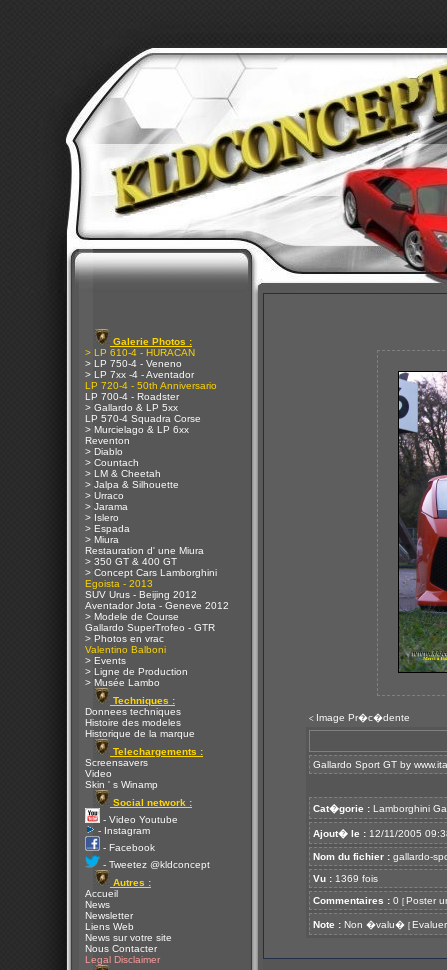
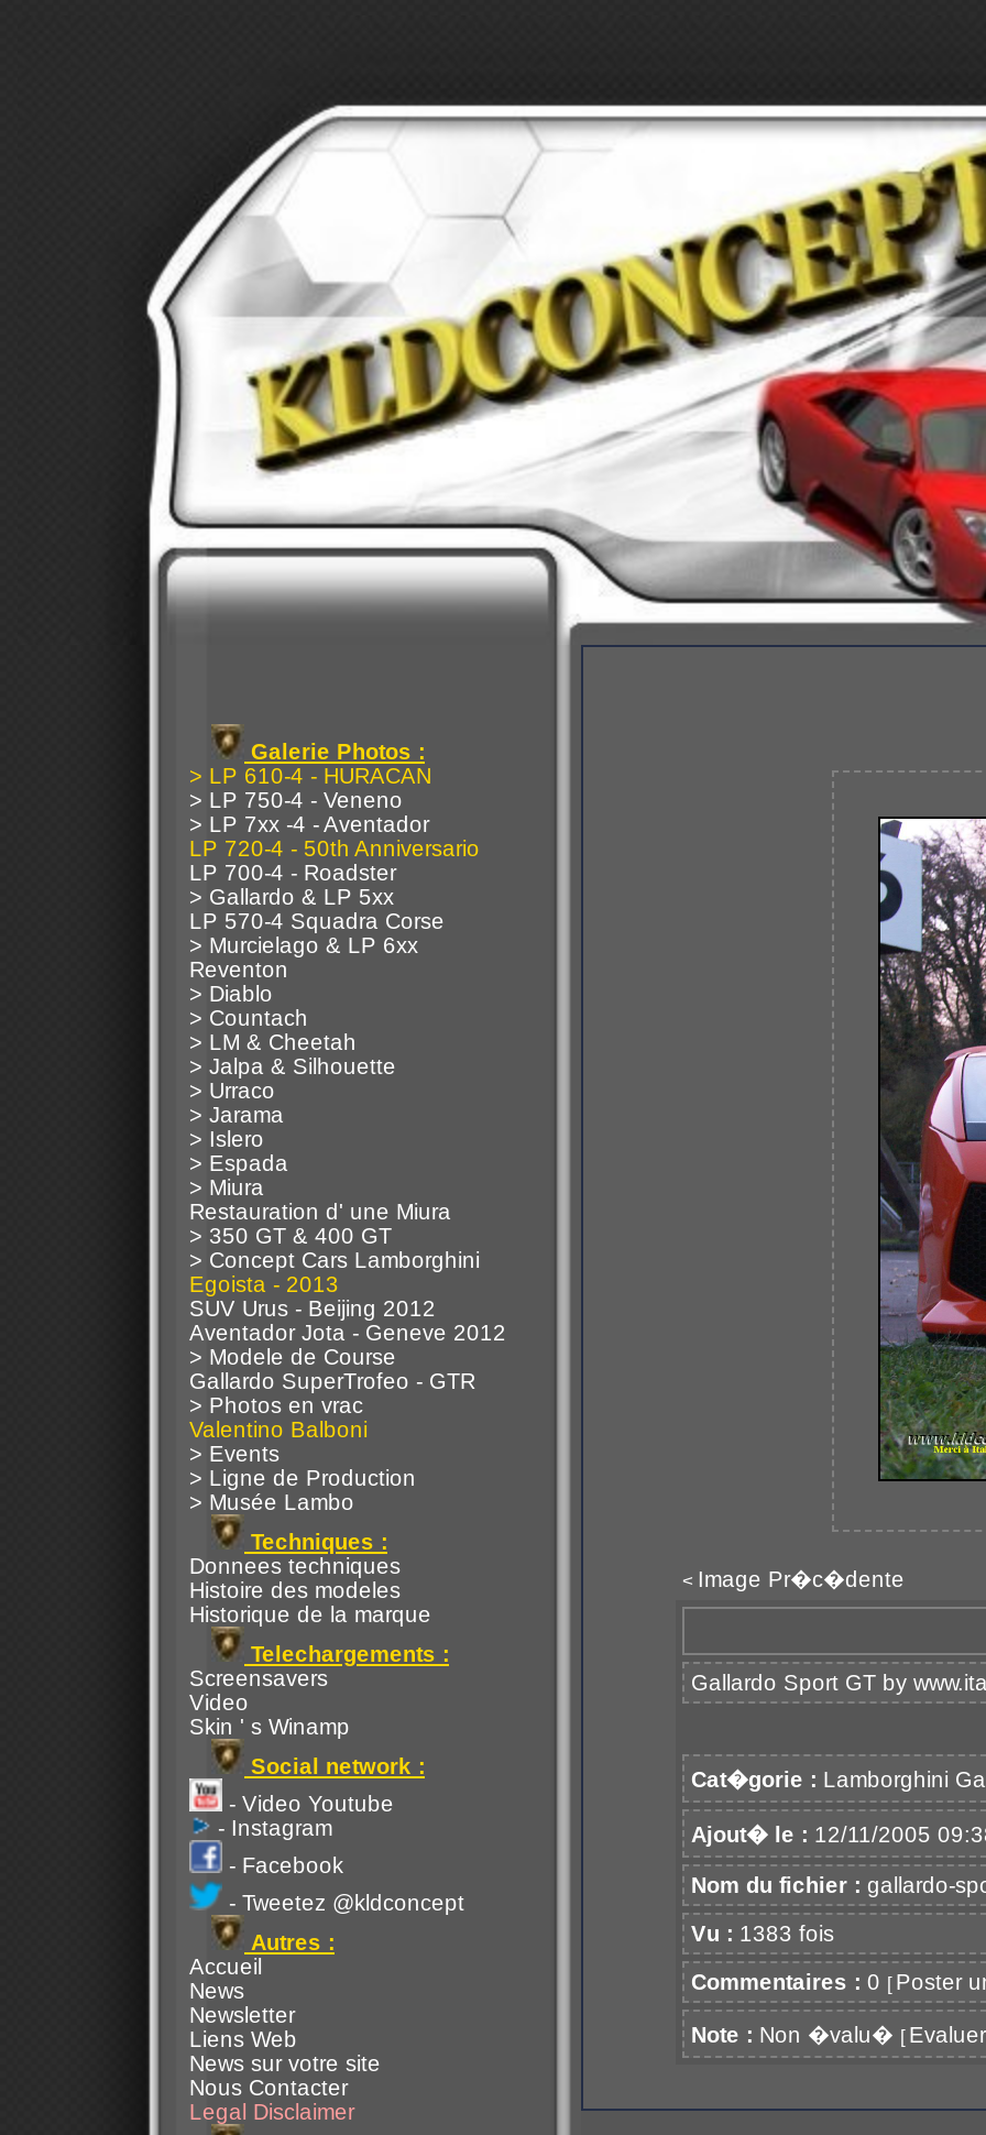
[313,873,378,884] Vu : 1369 fois -> [691,1922,834,1946] Vu : 1383 fois

